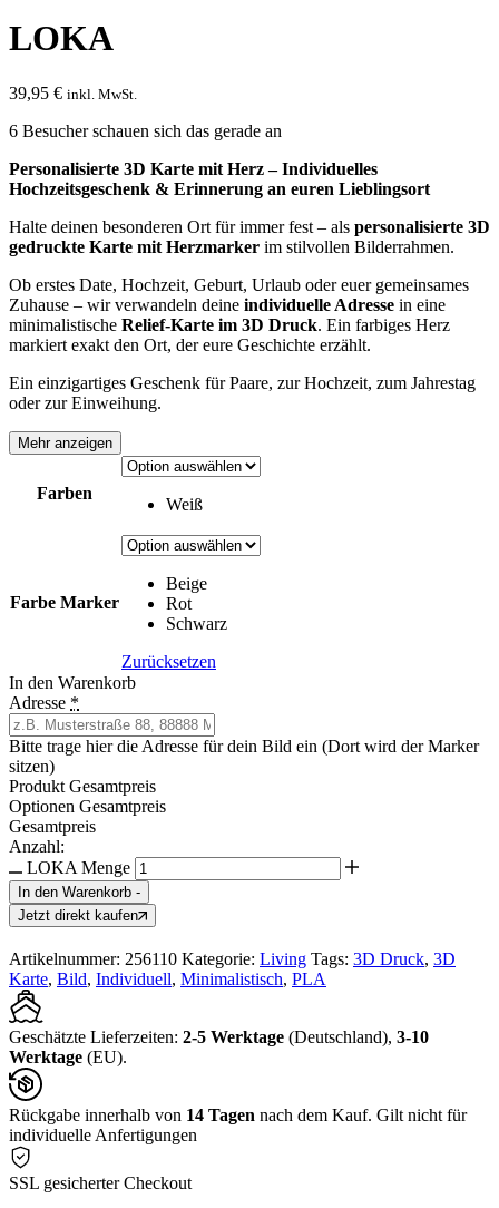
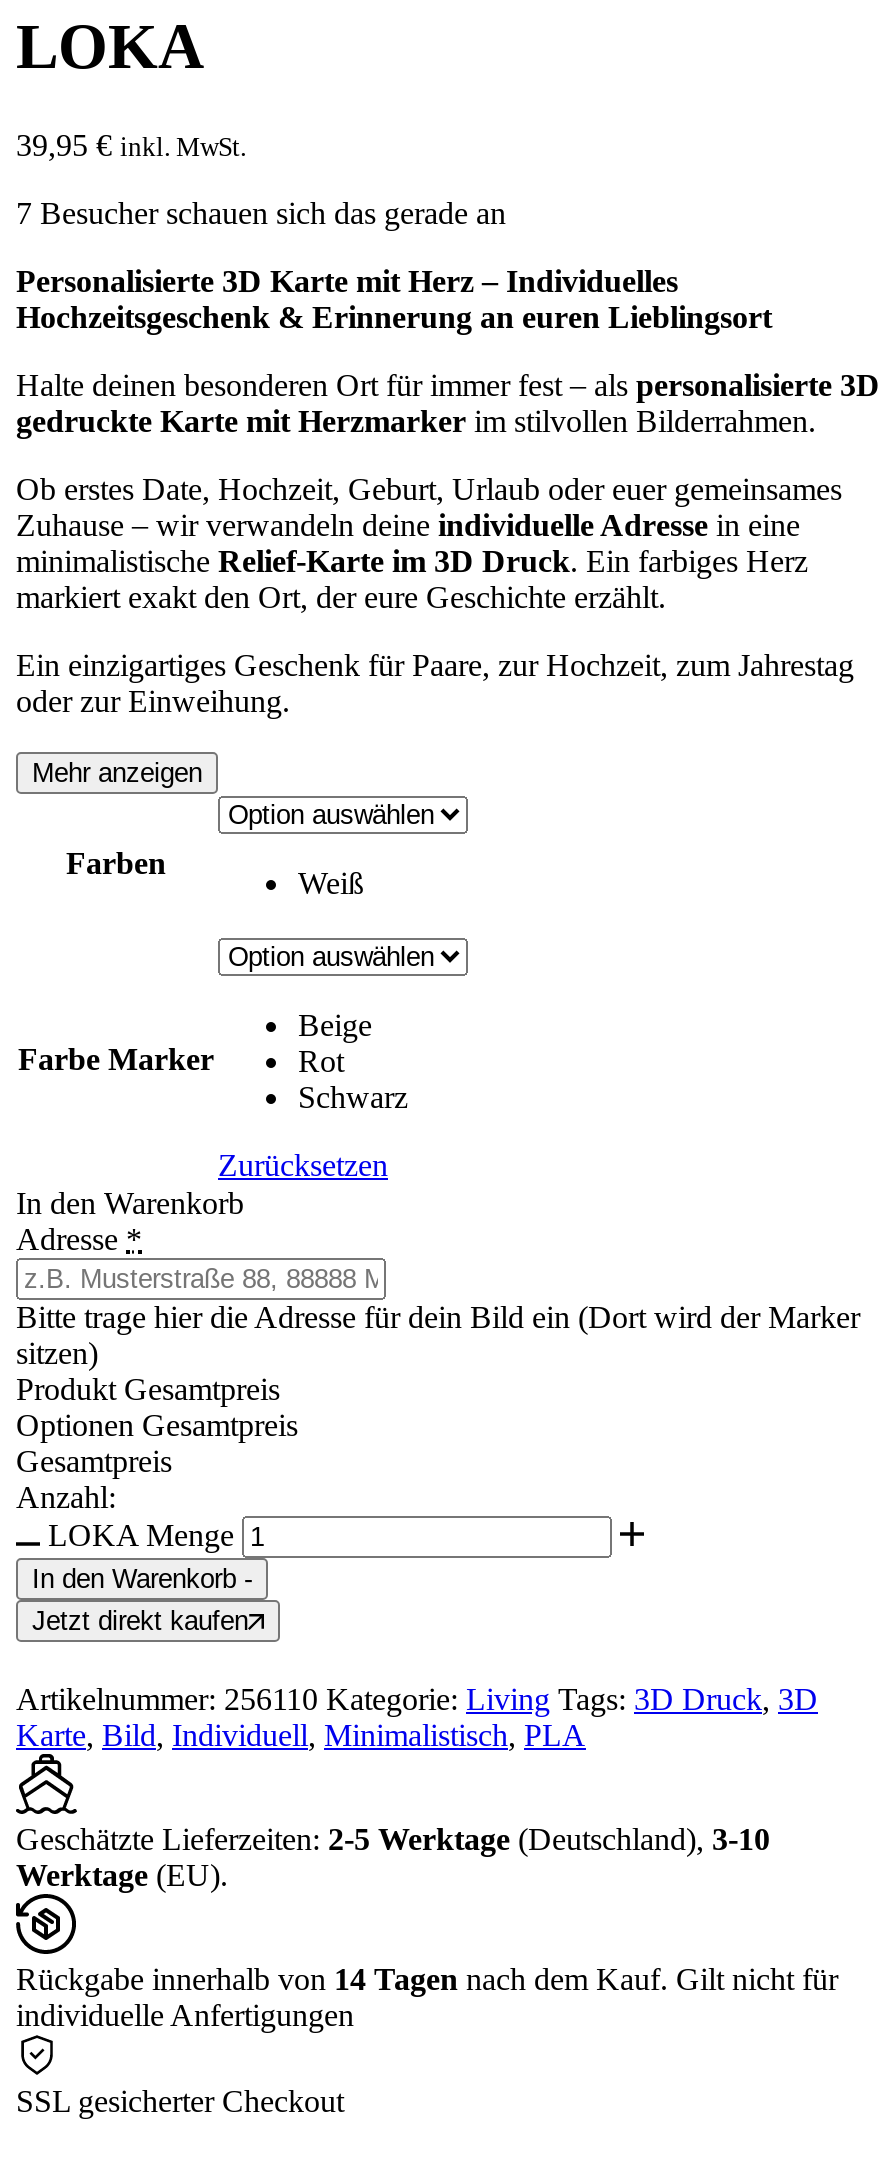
[9,121,282,140] 6 Besucher schauen sich das gerade an -> [16,195,506,229] 7 Besucher schauen sich das gerade an

